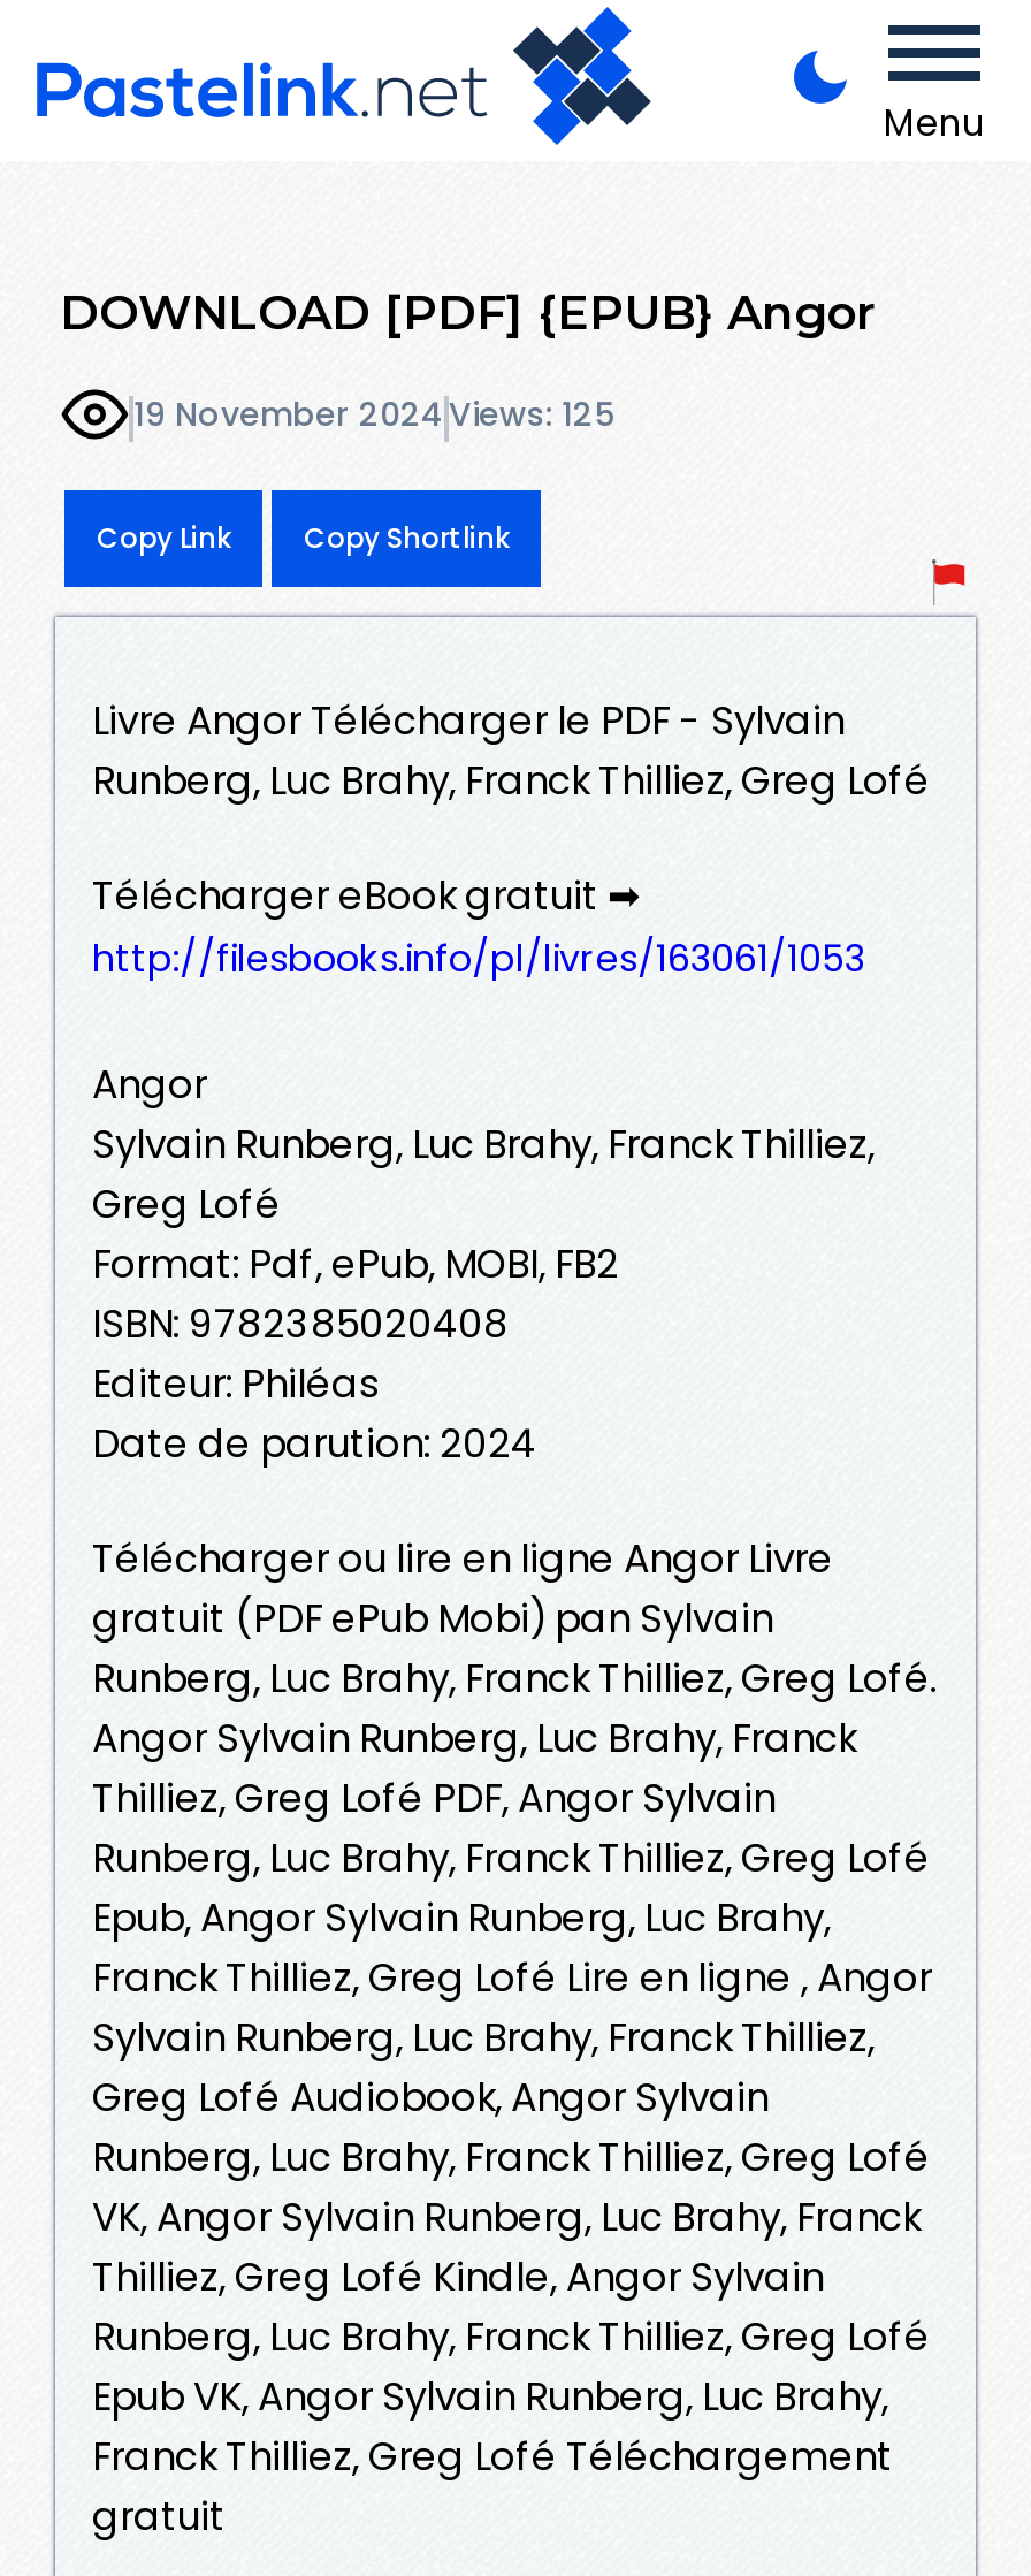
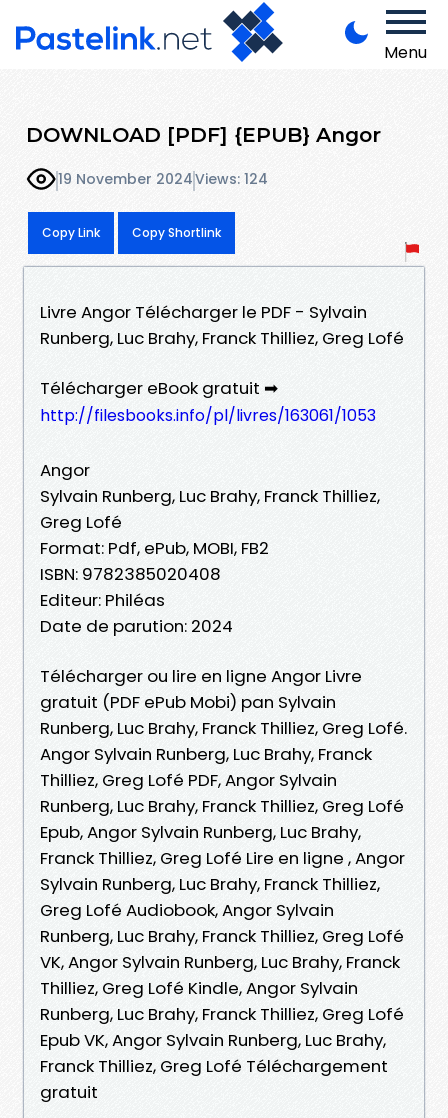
[133,392,614,438] 19 November 2024 Views: 125 -> [58,169,268,189] 19 November 2024 Views: 124

